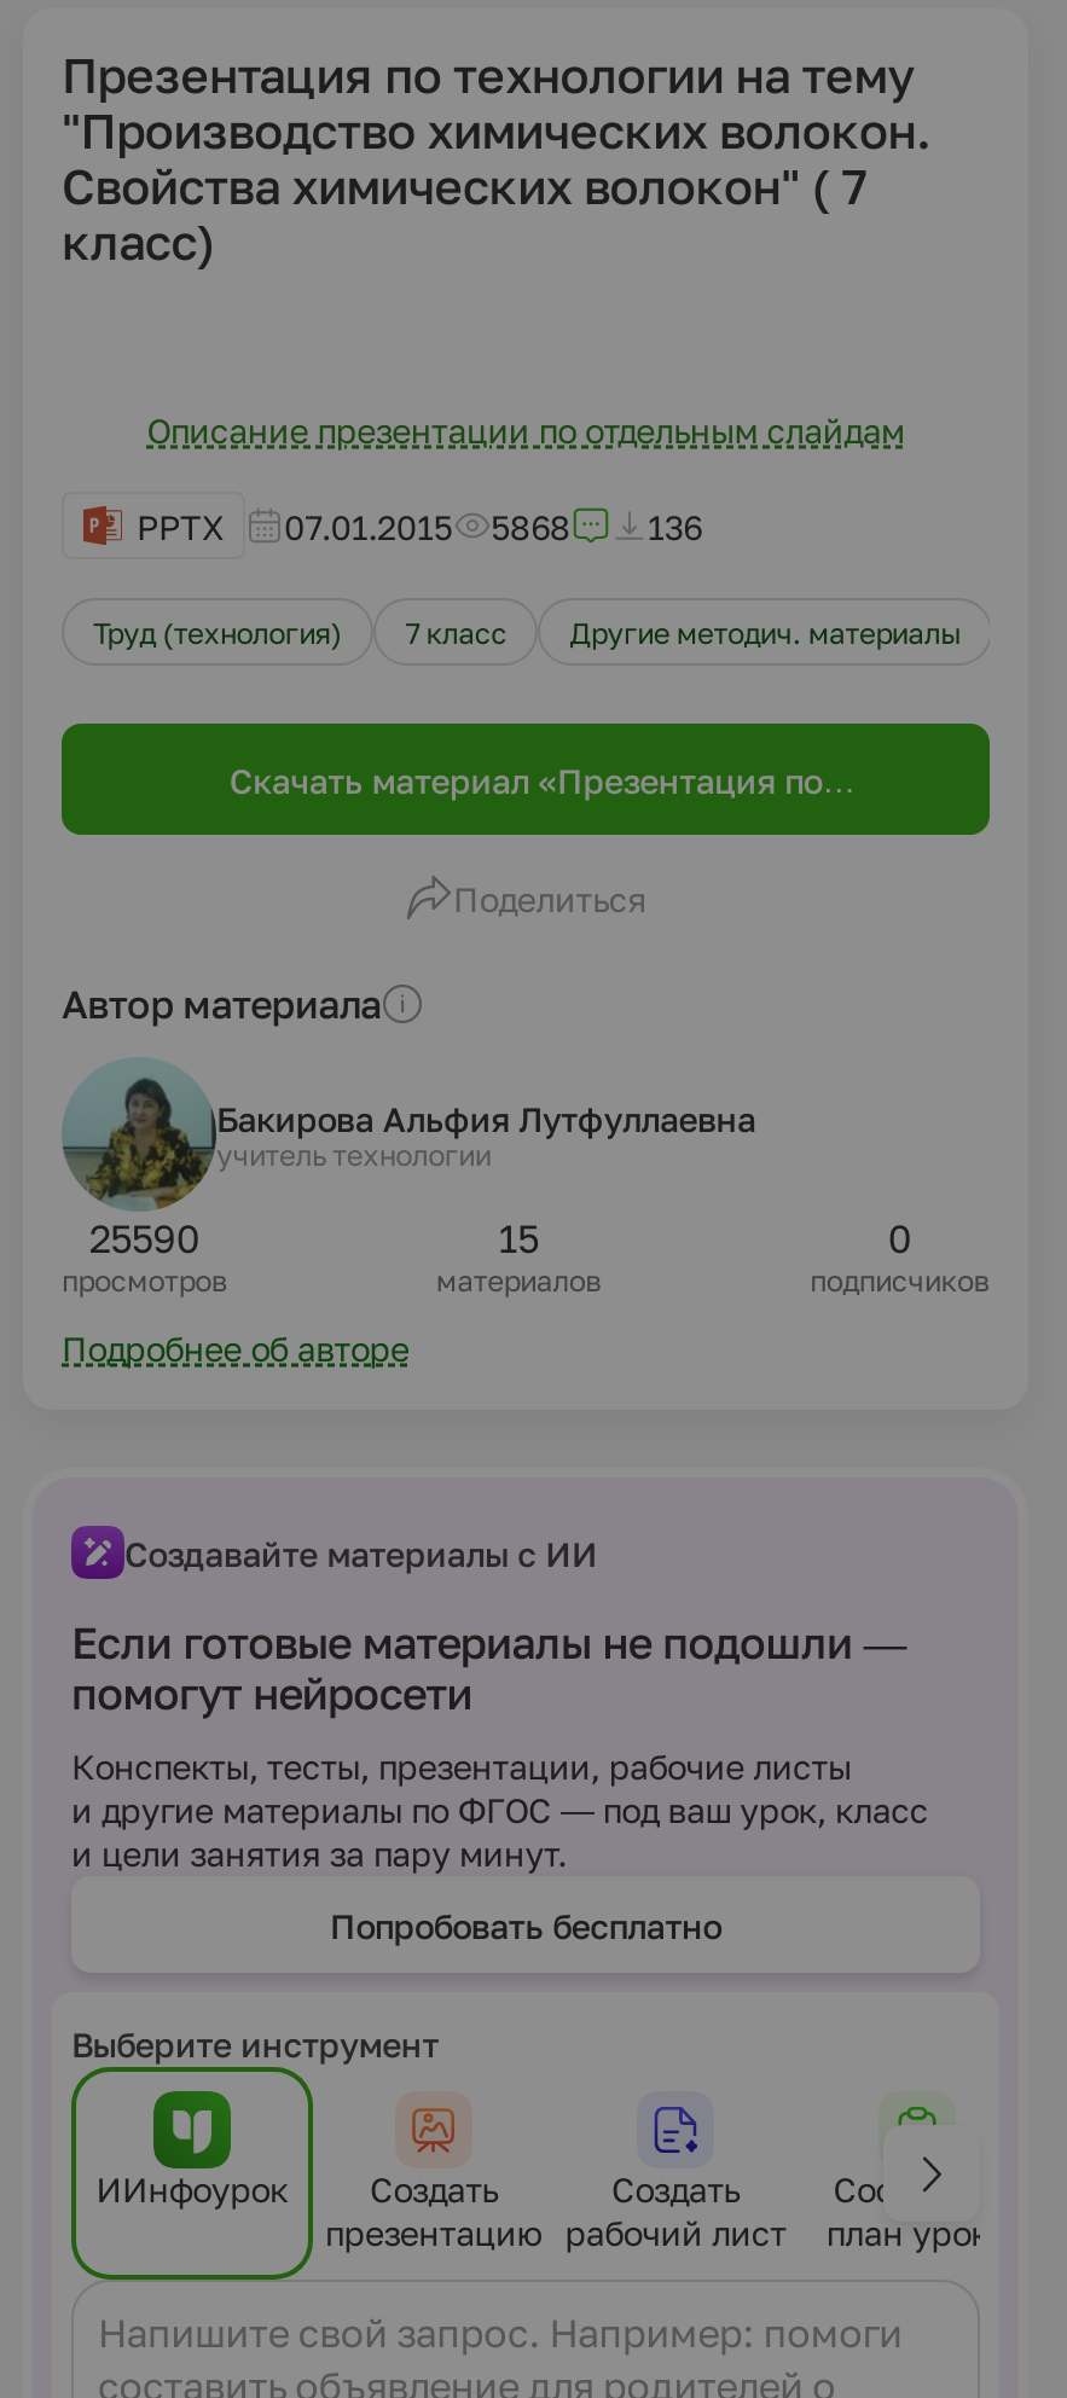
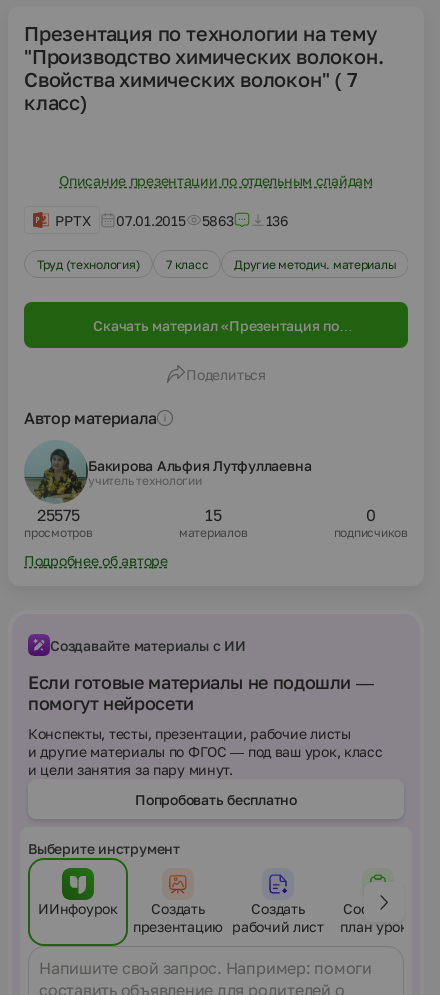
[137,505,702,546] PPTX 07.01.2015 5868 136 -> [55,211,288,228] PPTX 07.01.2015 5863 136
[89,1214,200,1262] 25590 -> [37,505,80,525] 25575

